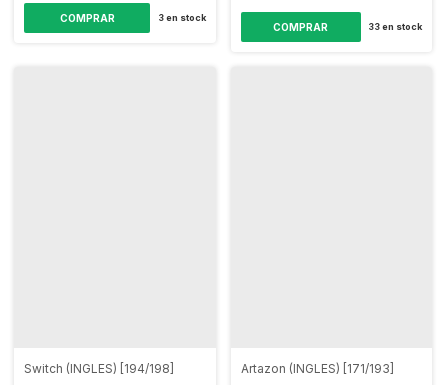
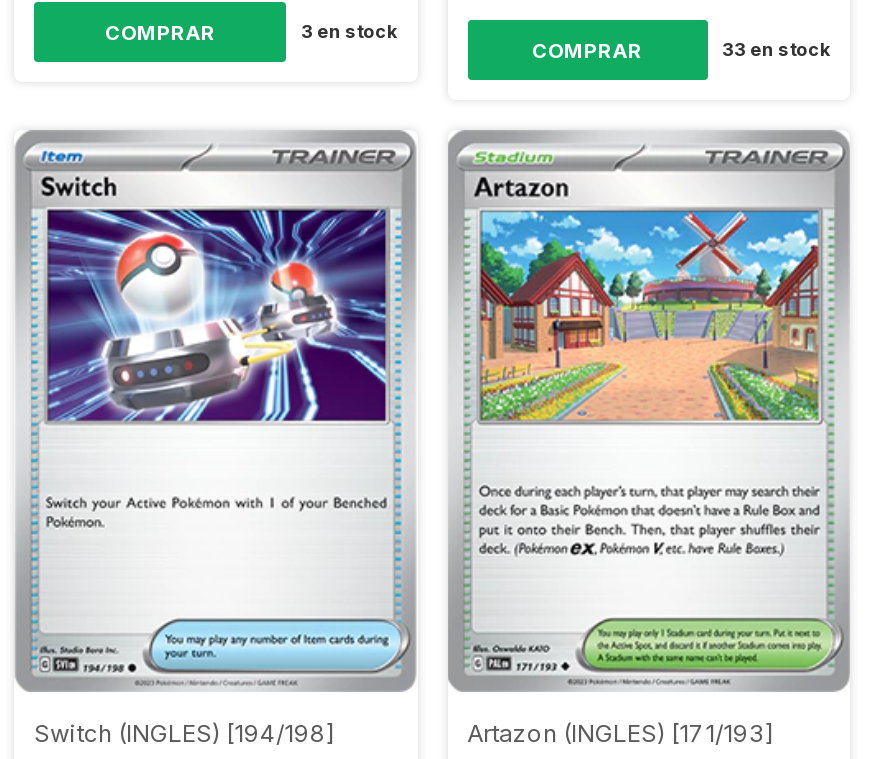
none -> [14,130,416,692] [image]
none -> [448,130,850,692] [image]

